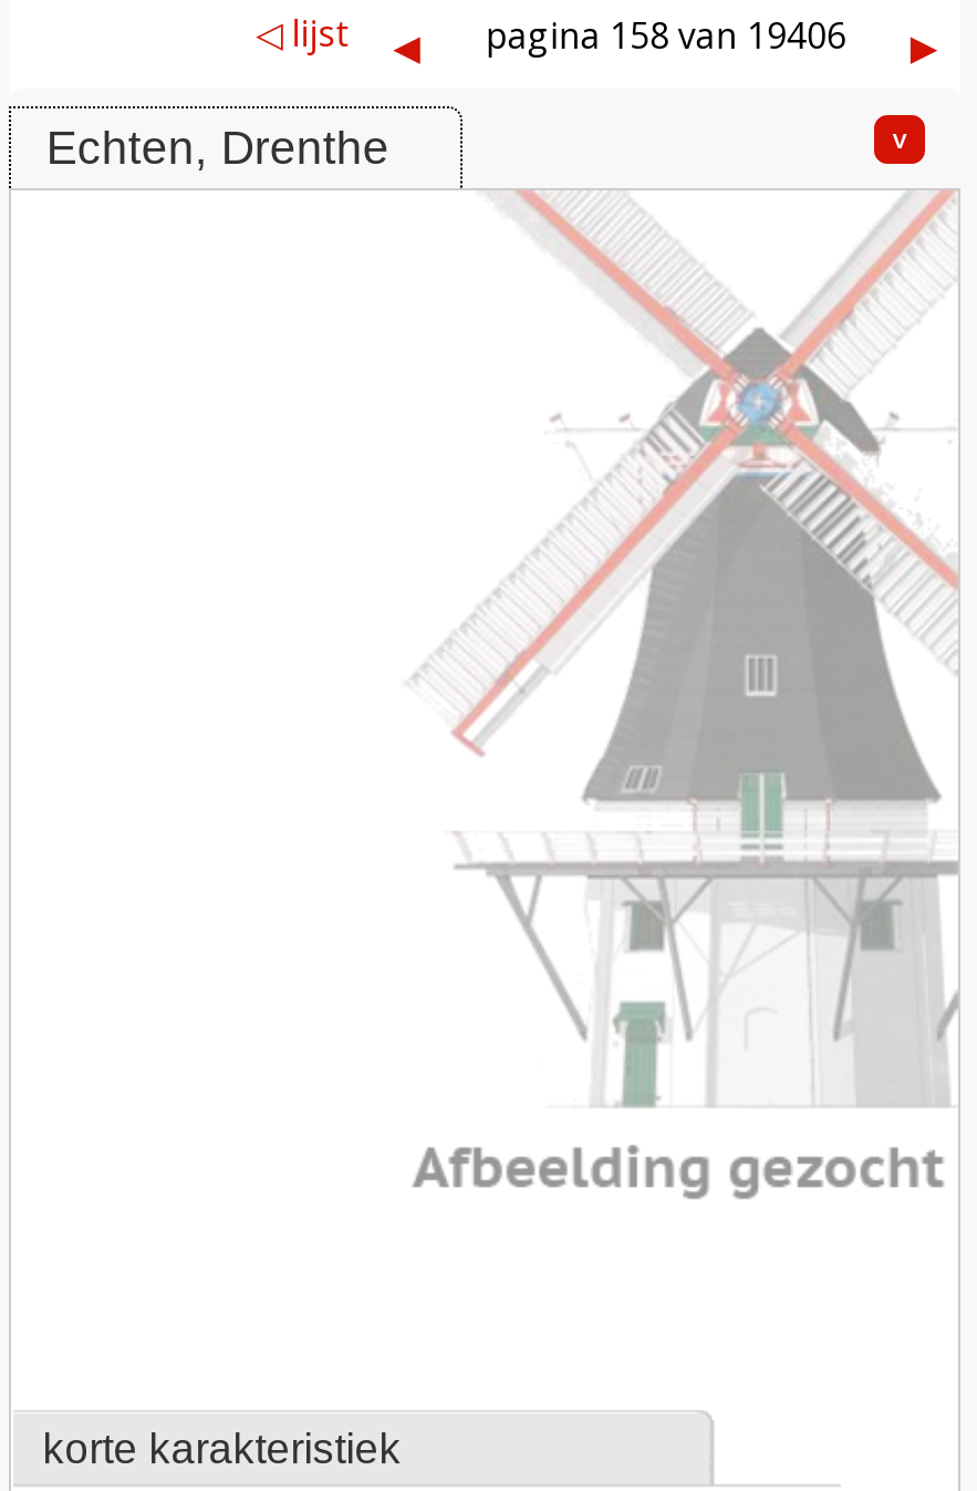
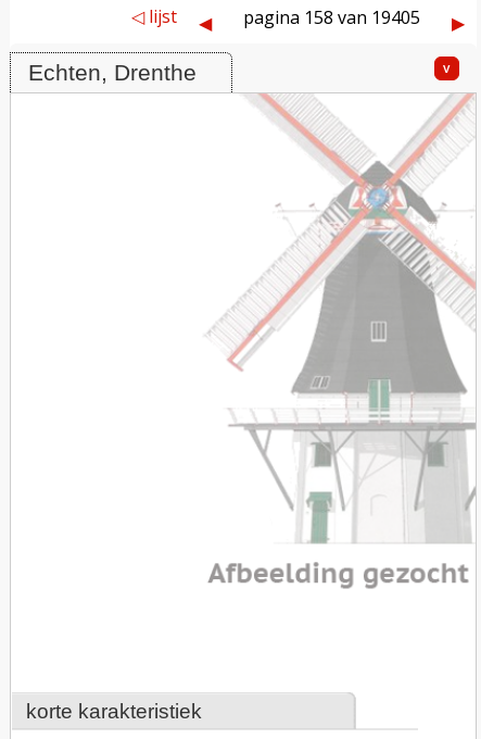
[486,10,846,59] pagina 158 van 19406 -> [244,5,421,29] pagina 158 van 19405

